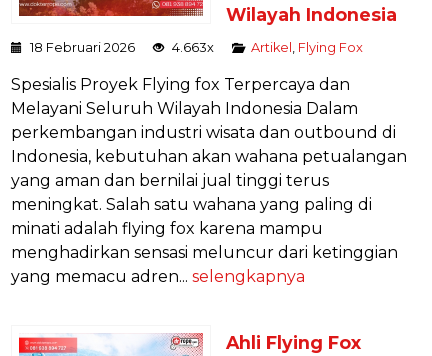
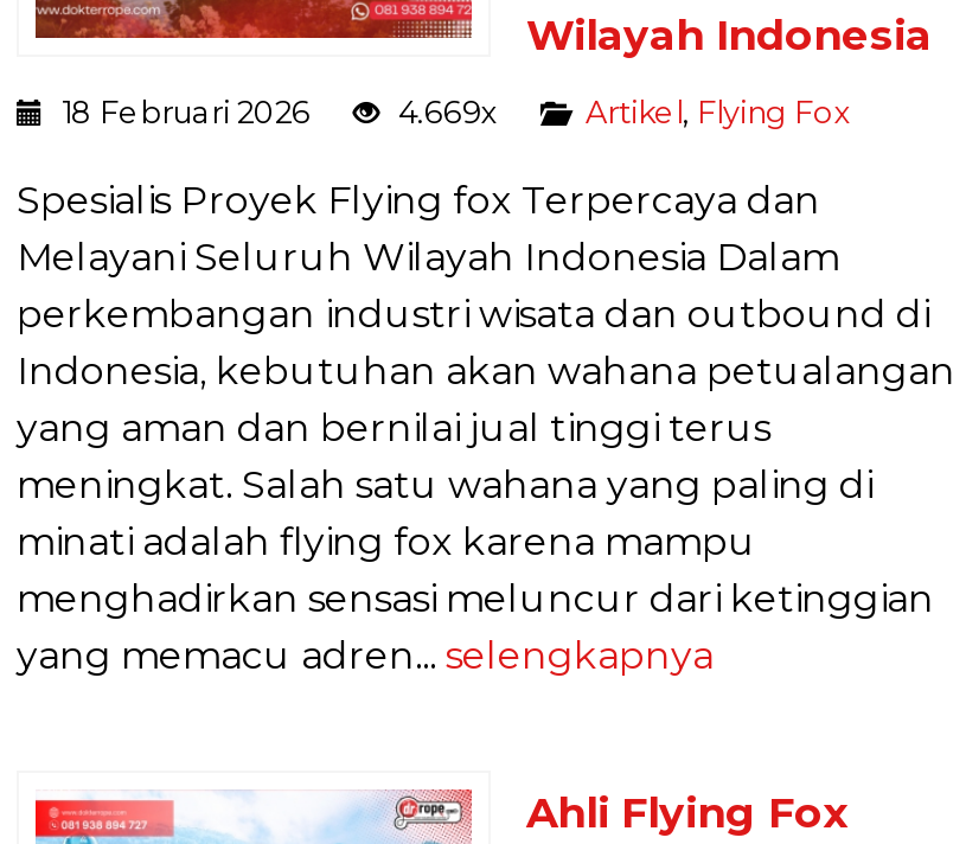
[169,40,217,55] 4.663x -> [391,94,505,130] 4.669x

